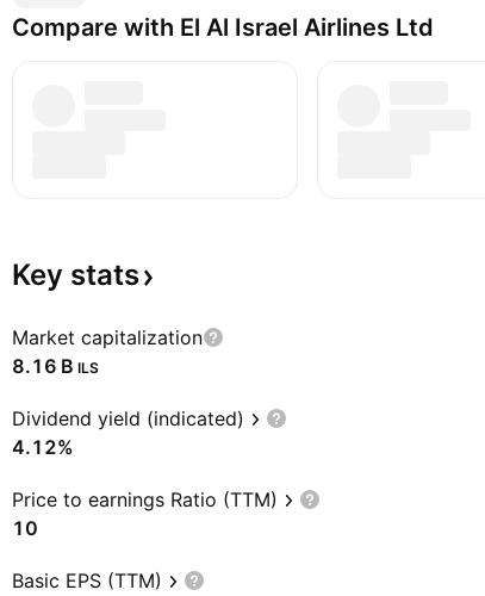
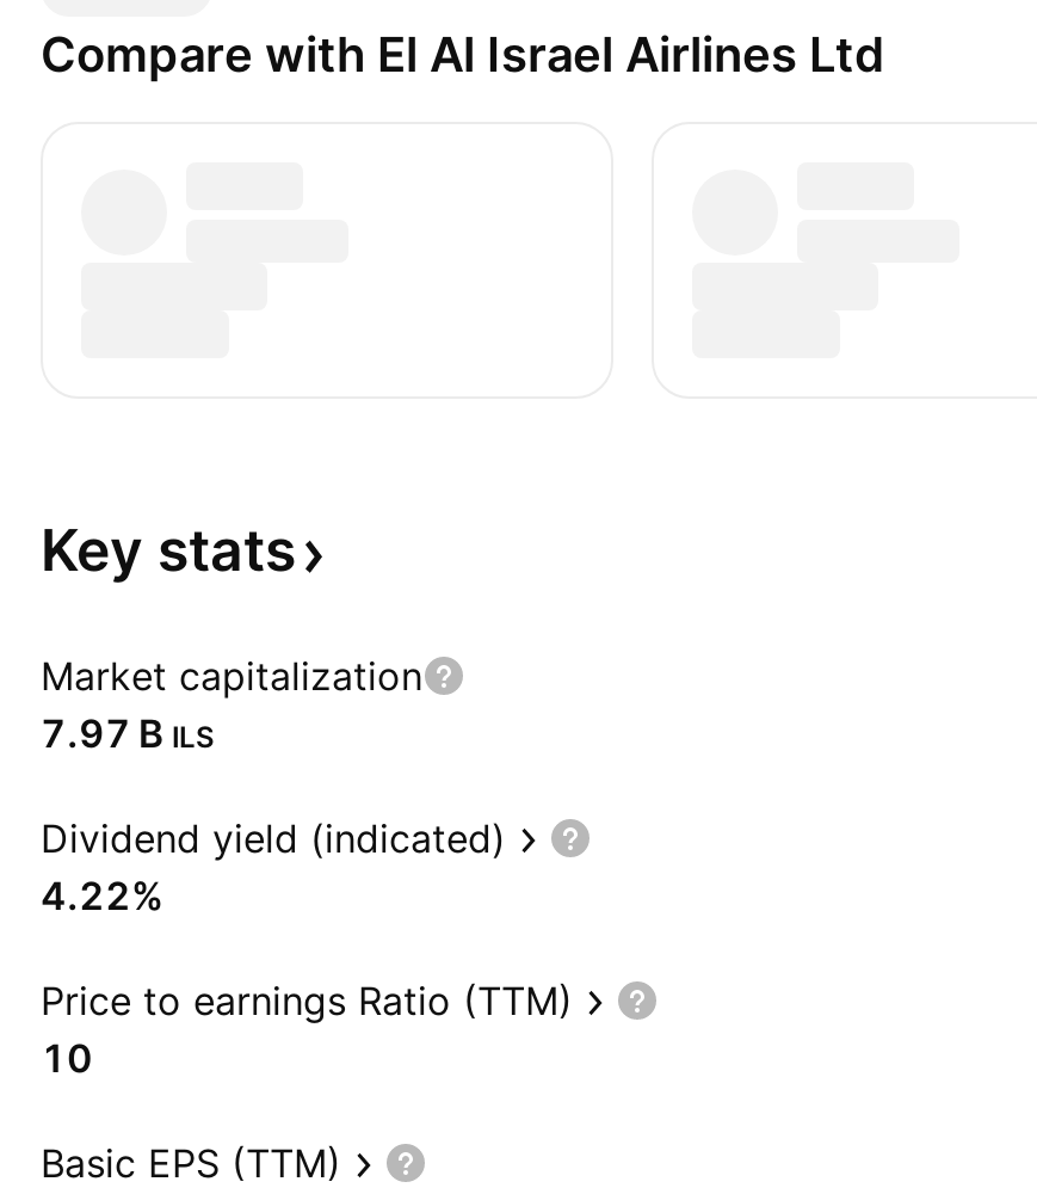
[12,354,99,378] 8.16 B ILS -> [41,709,215,757] 7.97 B ILS
[12,435,74,459] 4.12% -> [41,872,165,919] 4.22%

